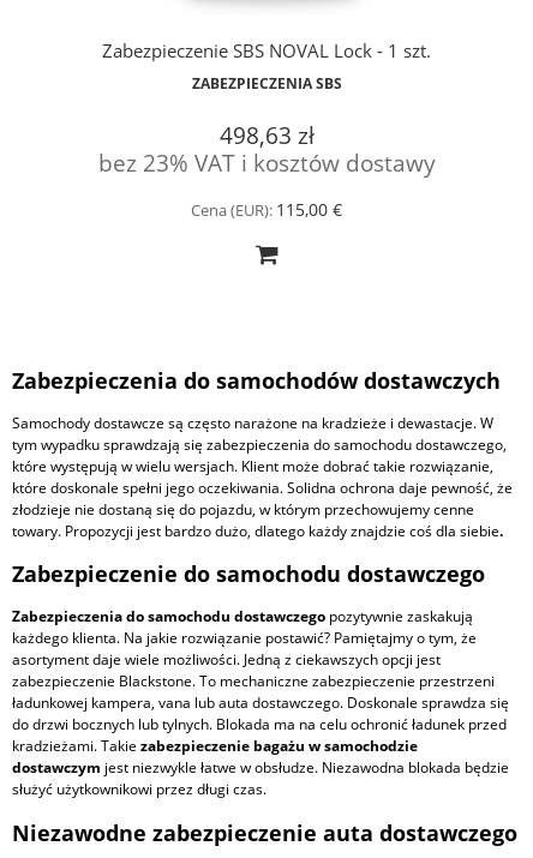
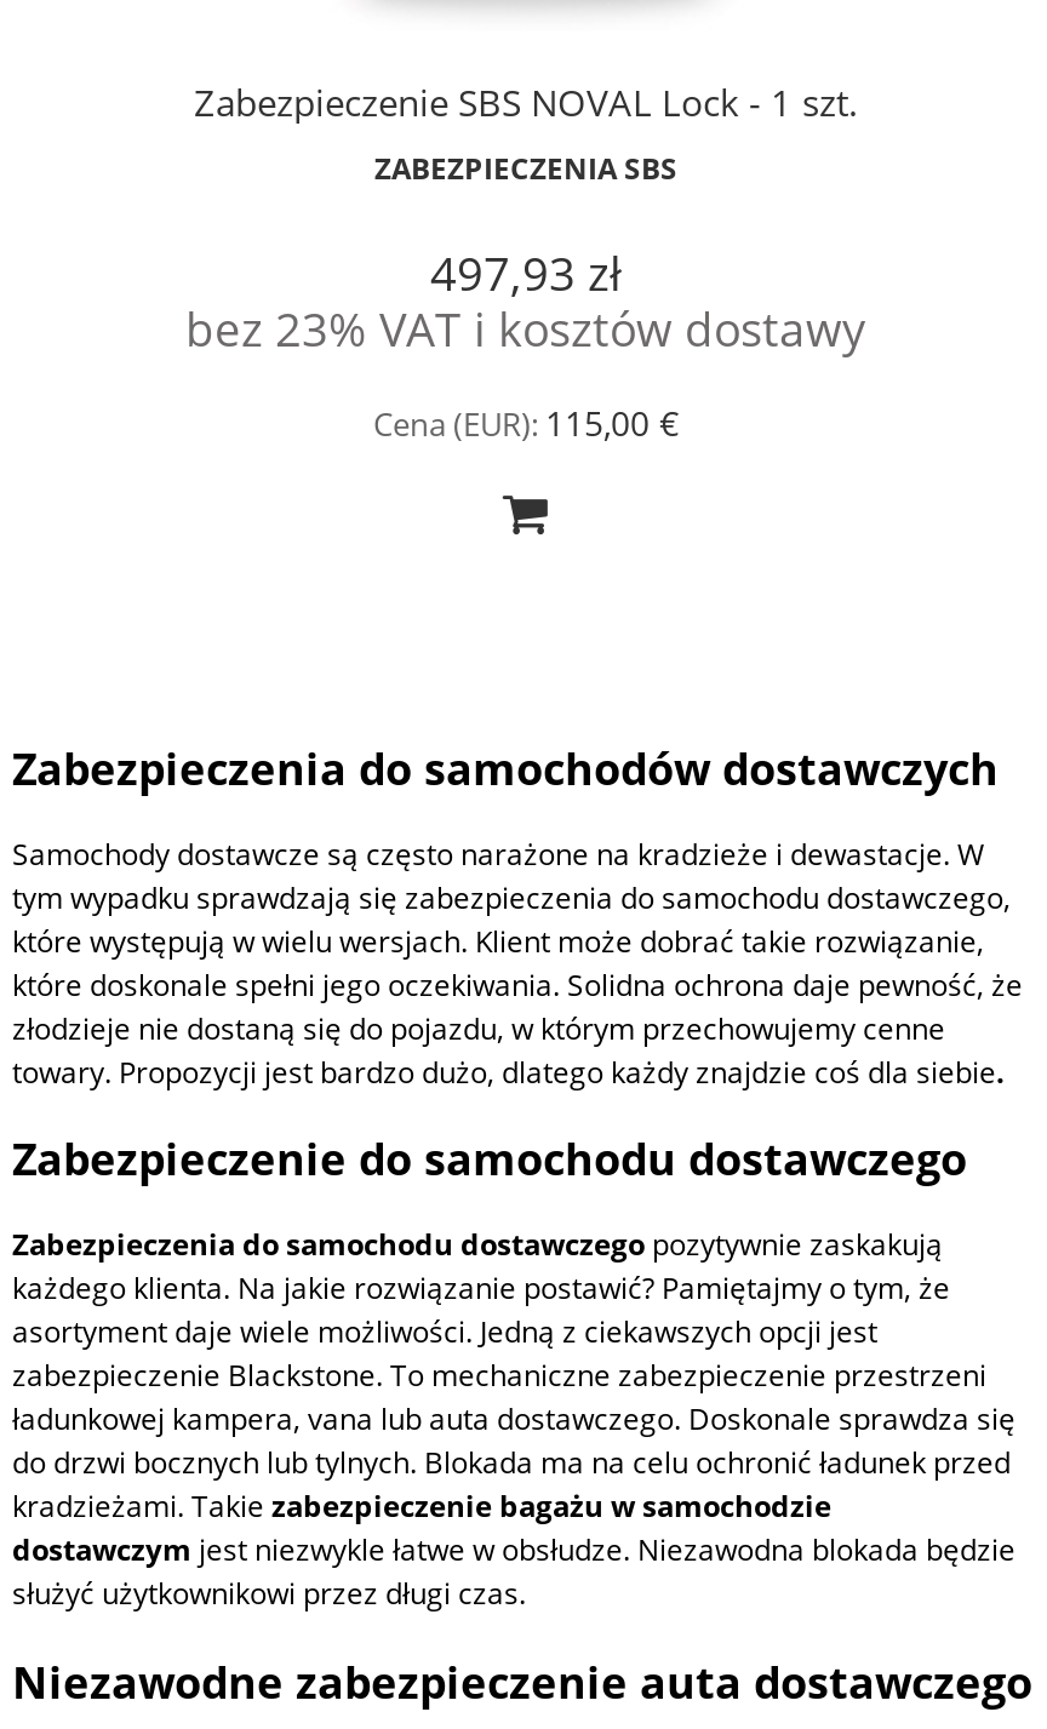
[219,120,314,151] 498,63 zł -> [430,241,622,304] 497,93 zł

